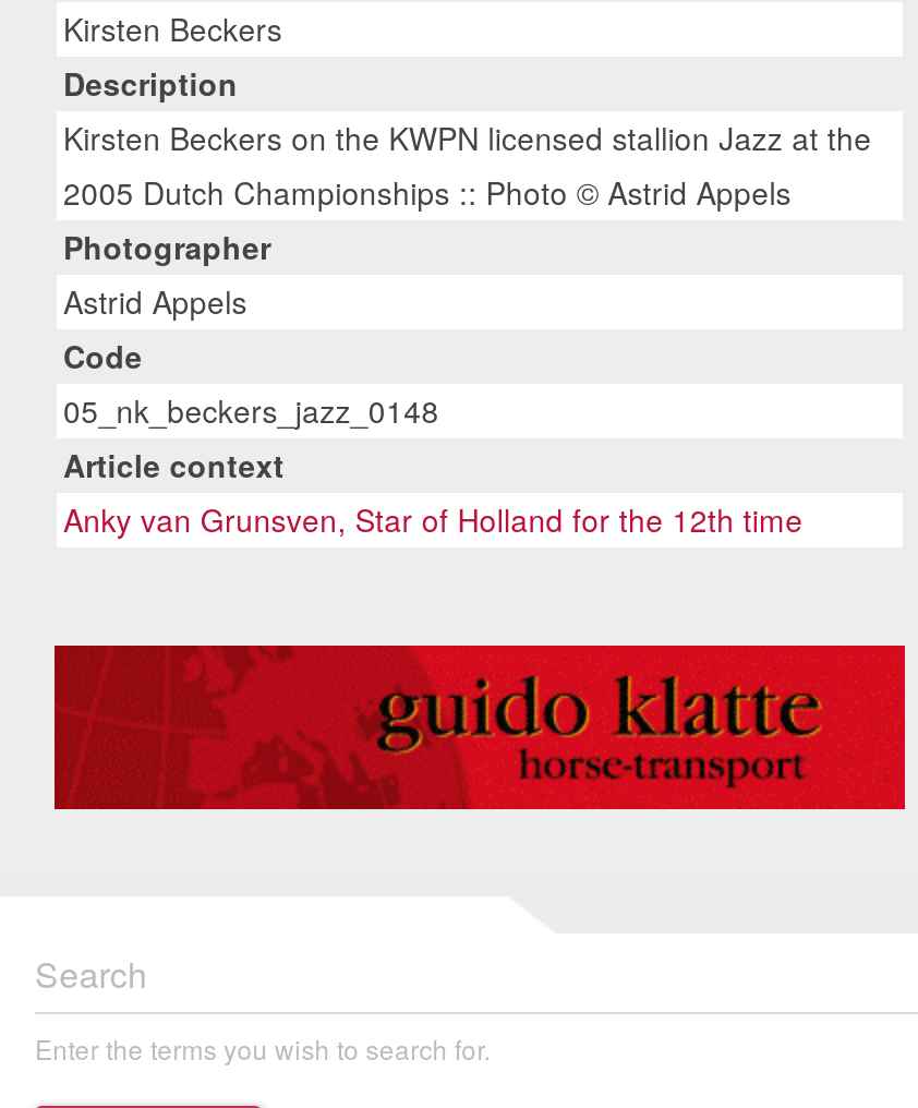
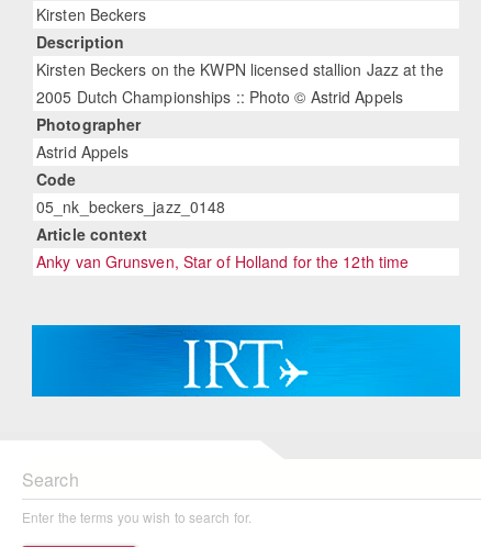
[52,643,907,811] [image] -> [31,324,461,398] [image]

